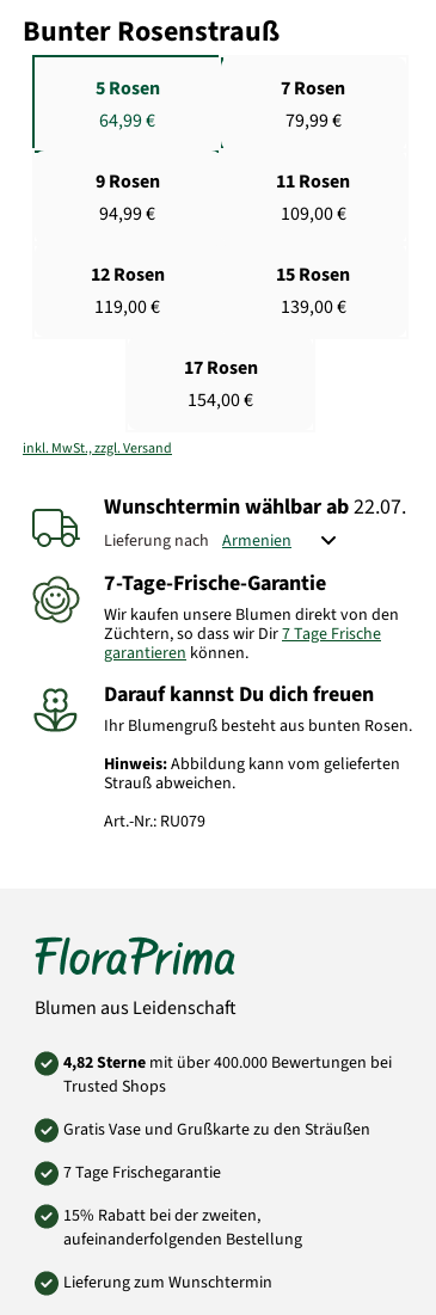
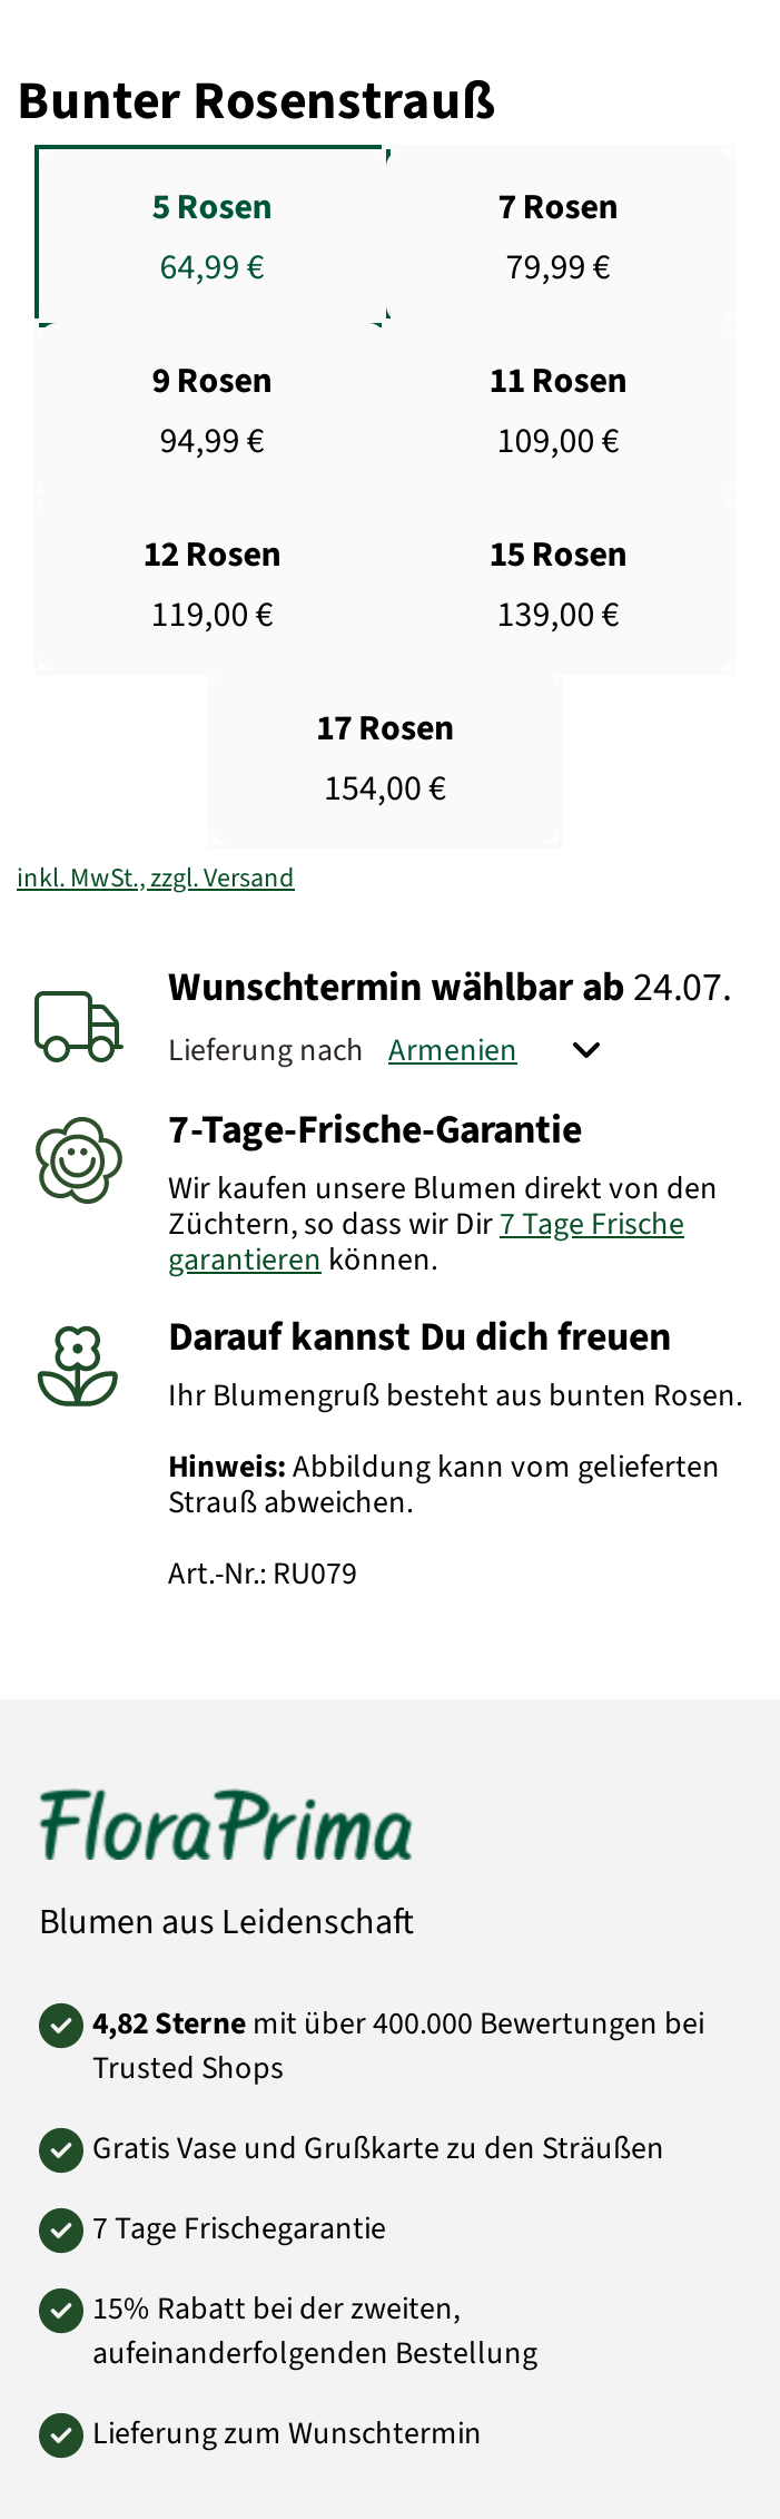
[104,492,406,521] Wunschtermin wählbar ab 22.07. -> [168,960,731,1013] Wunschtermin wählbar ab 24.07.

